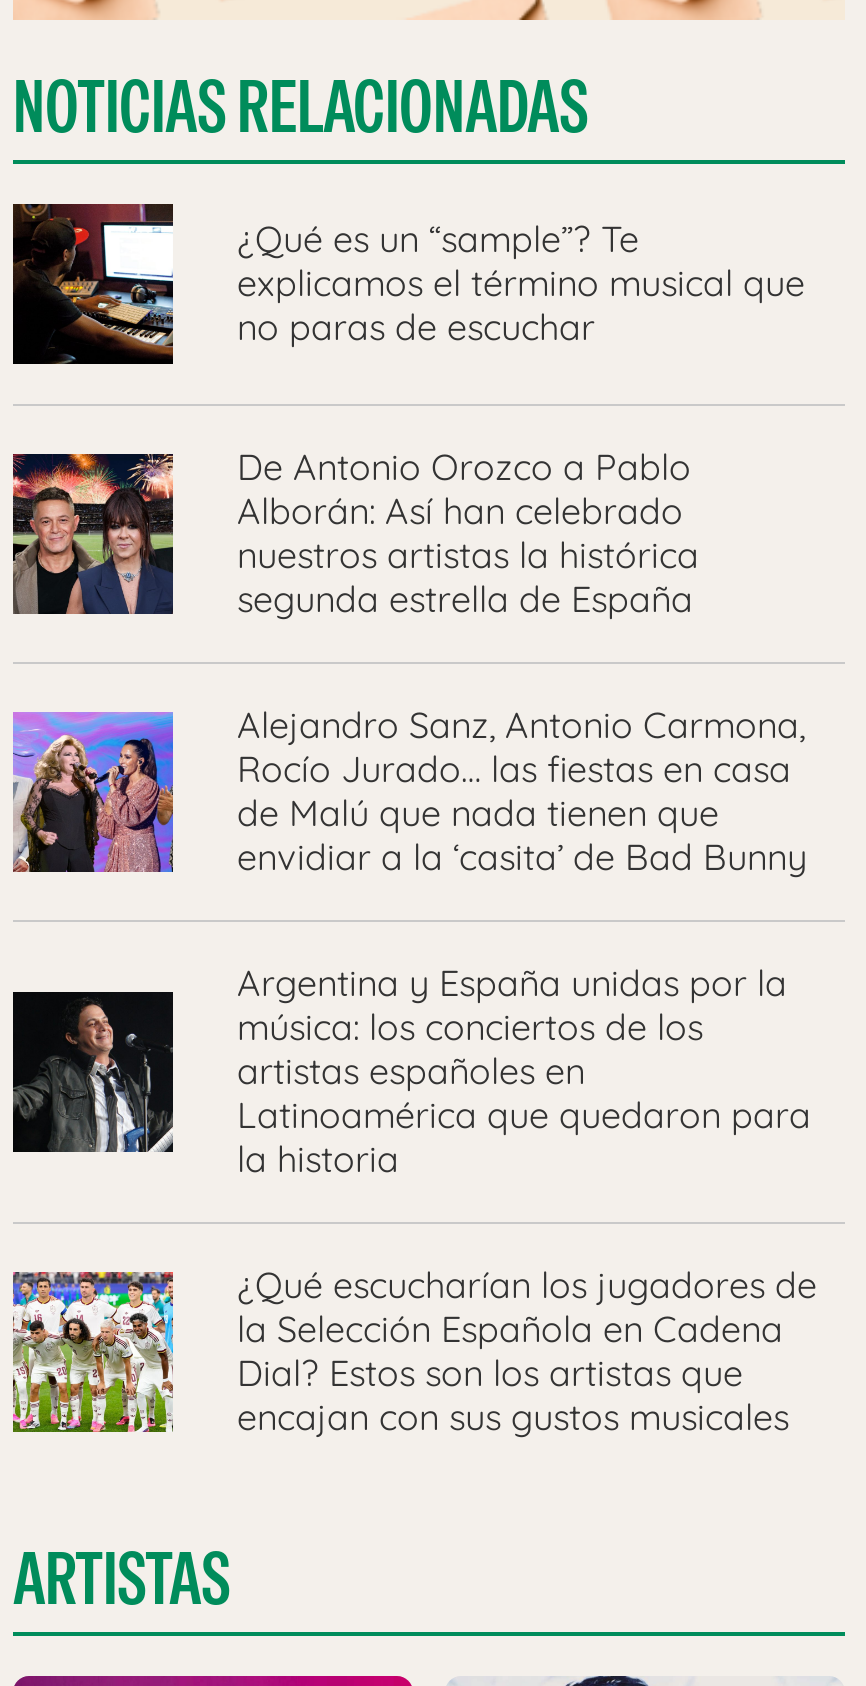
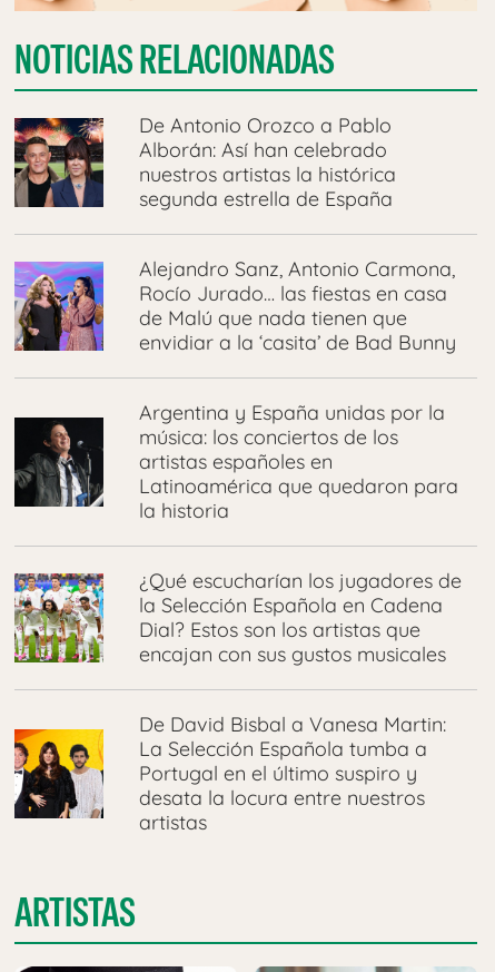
[11,202,805,366] [image] | ¿Qué es un “sample”? Te | explicamos el término musical que | no paras de escuchar -> none
moved [9,443,817,1439] -> [12,112,462,666]: [image] | De Antonio Orozco a Pablo | Alborán: Así han celebrado | ... | Dial? Estos son los artistas que | encajan con sus gustos musicales
none -> [13,711,446,835] [image] | De David Bisbal a Vanesa Martin: | La Selección Española tumba a | Portugal en el último suspiro y | desata la locura entre nuestros | artistas

